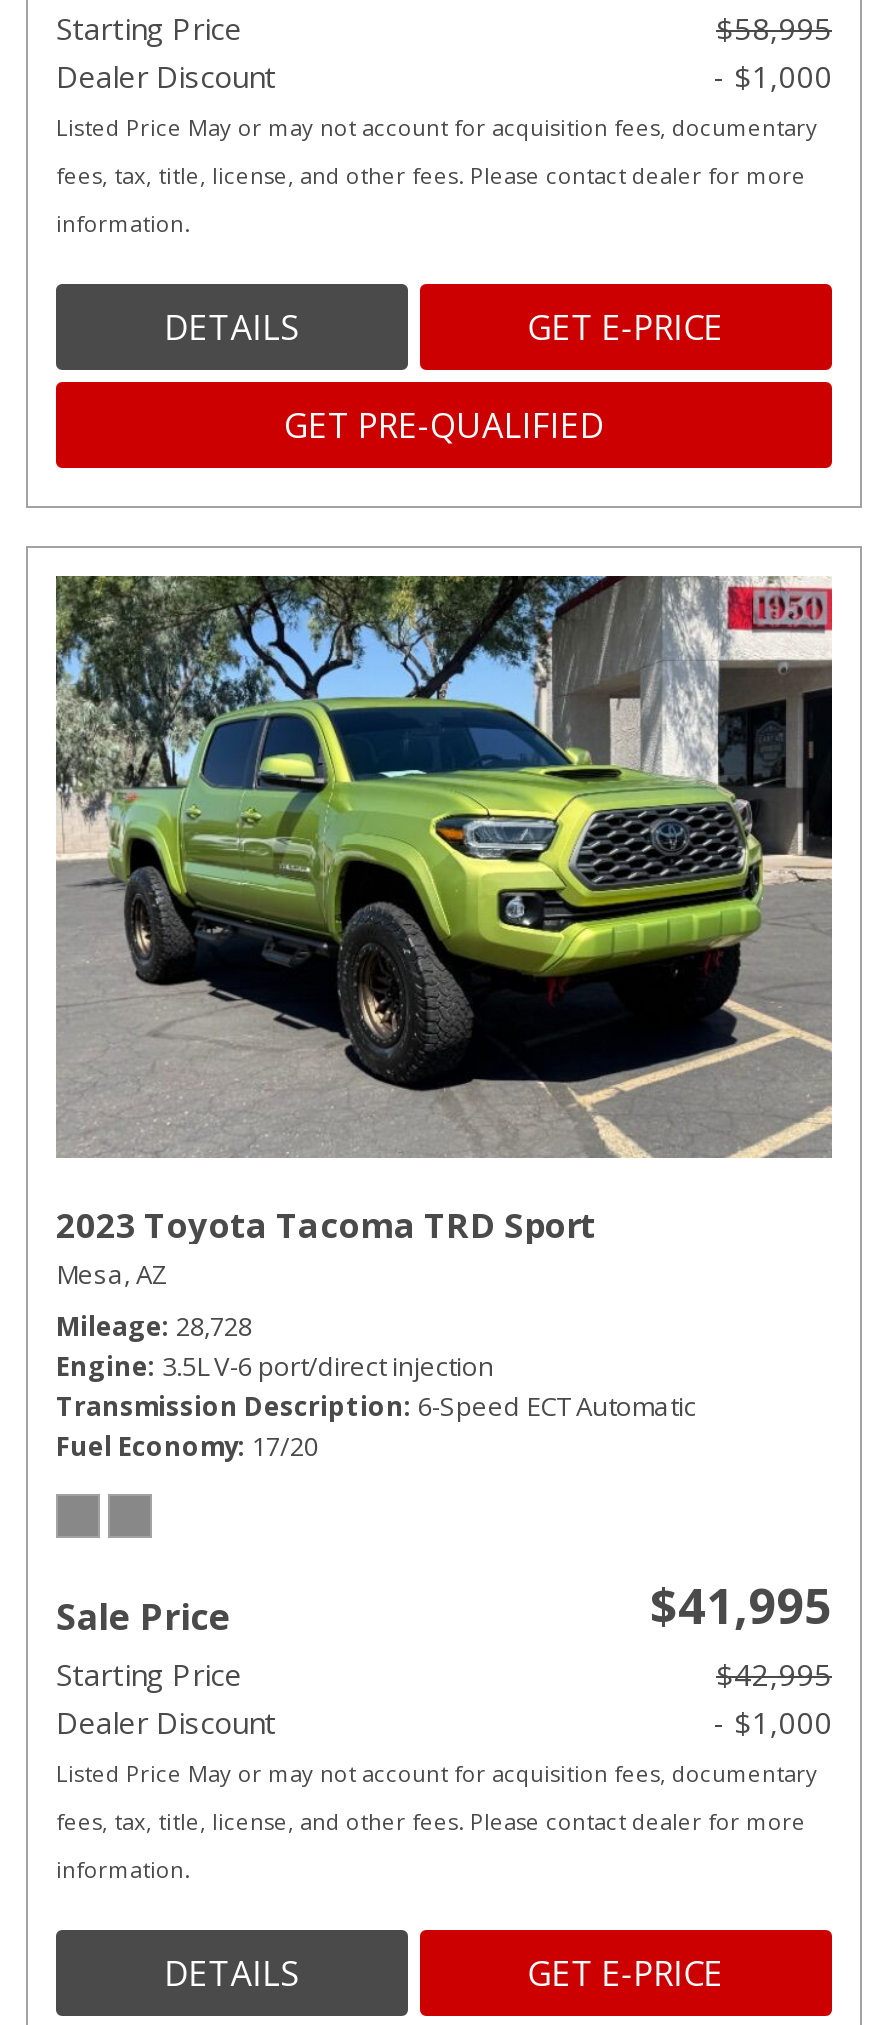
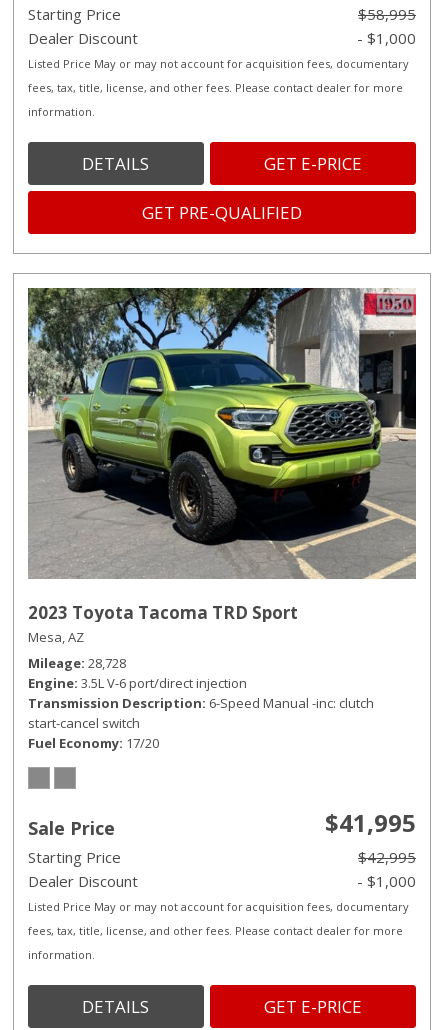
[56,1388,696,1424] Transmission Description 6-Speed ECT Automatic -> [28,694,374,732] Transmission Description 6-Speed Manual -inc: clutch | start-cancel switch

